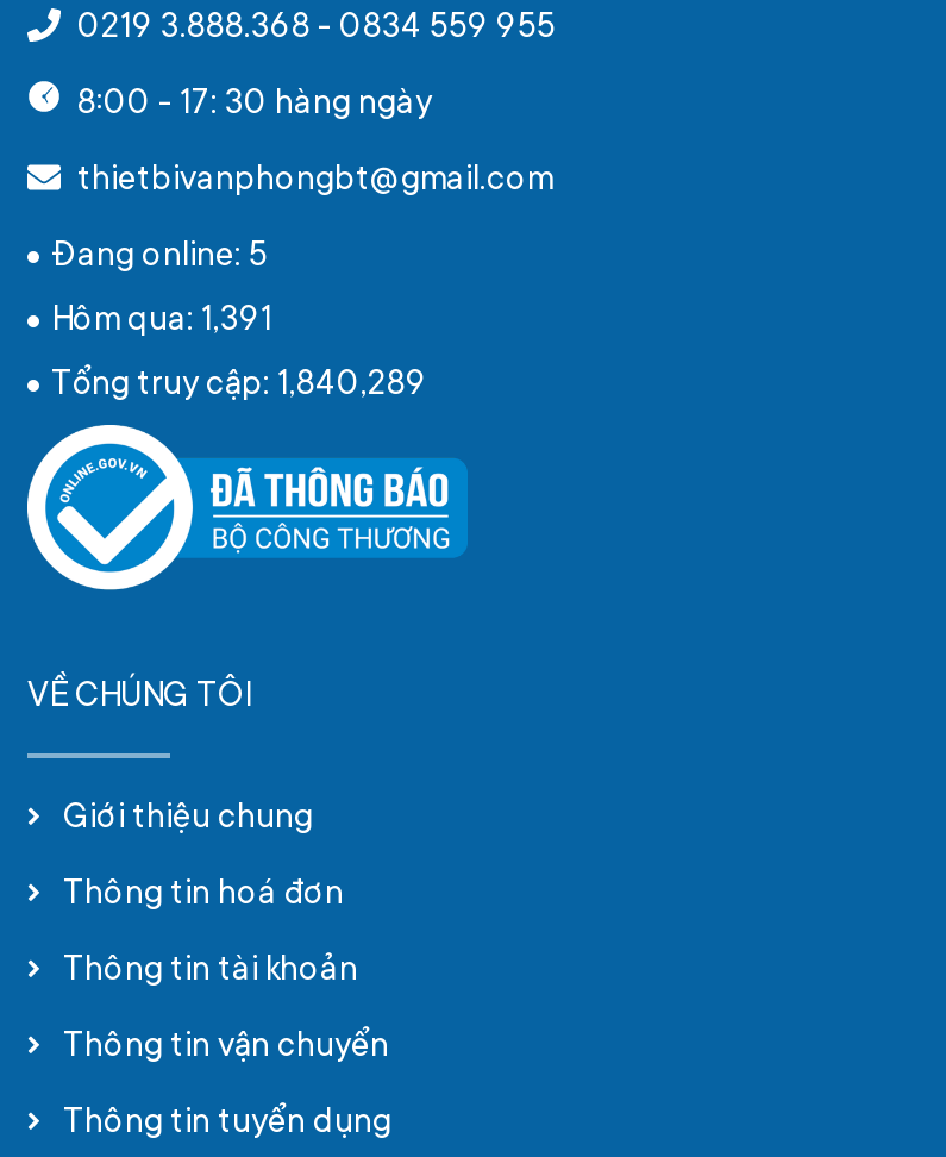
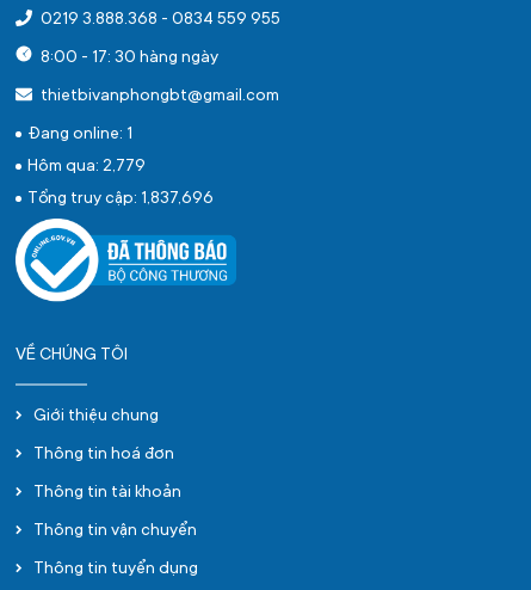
[51,239,268,277] Đang online: 5 -> [27,125,132,145] Đang online: 1
[51,304,272,342] Hôm qua: 1,391 -> [27,158,146,177] Hôm qua: 2,779
[51,368,427,406] Tổng truy cập: 1,840,289 -> [27,190,214,209] Tổng truy cập: 1,837,696

